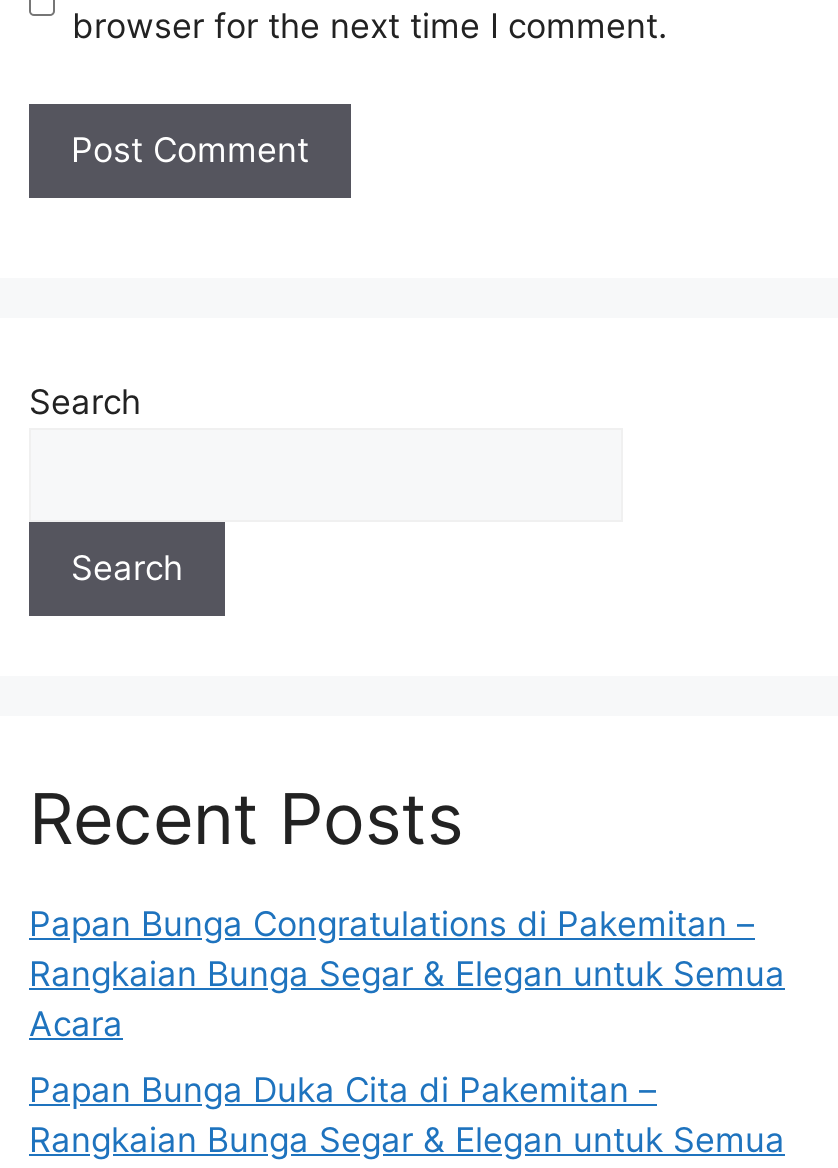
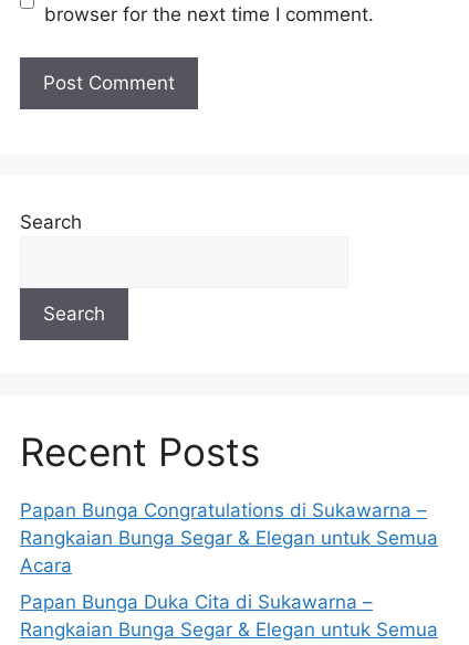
[29,903,755,943] Papan Bunga Congratulations di Pakemitan – -> [20,499,427,521] Papan Bunga Congratulations di Sukawarna –
[29,1070,657,1110] Papan Bunga Duka Cita di Pakemitan – -> [20,591,373,613] Papan Bunga Duka Cita di Sukawarna –

